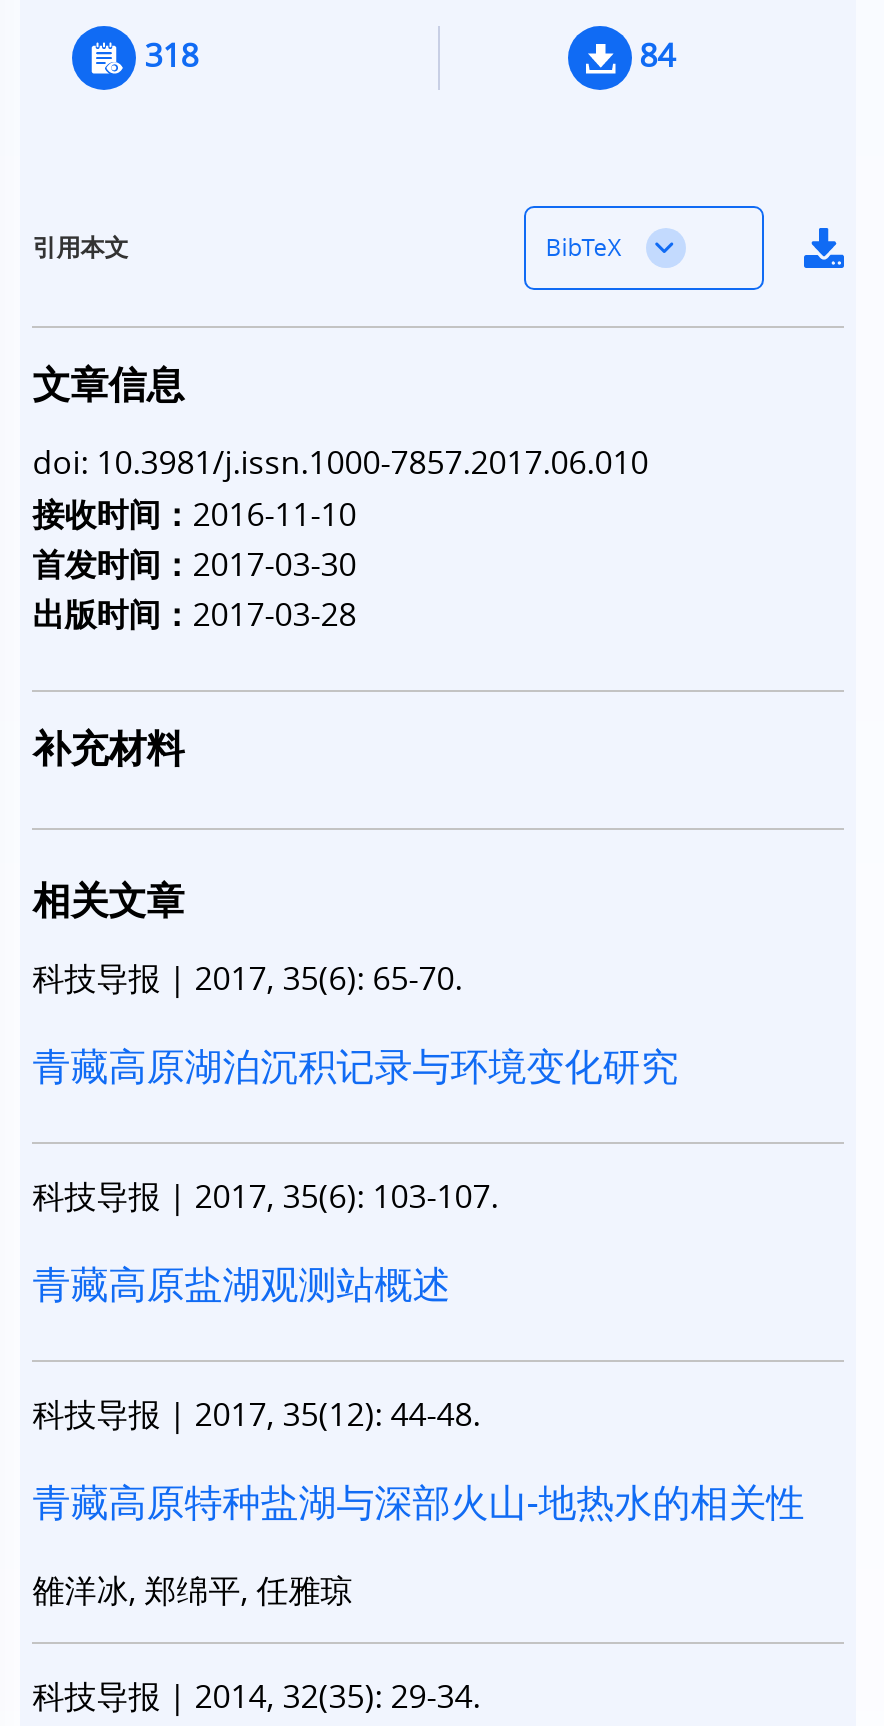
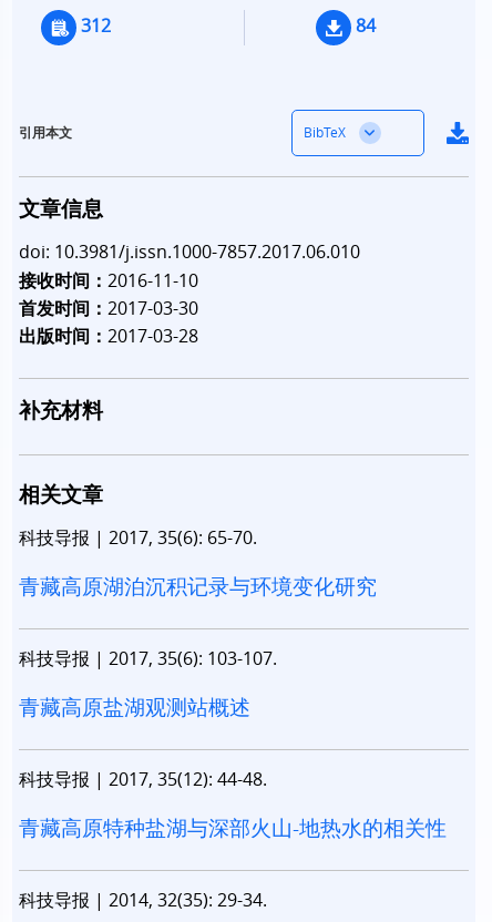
[145,32,199,76] 318 -> [81,13,111,38] 312
[33,1567,353,1611] 雒洋冰, 郑绵平, 任雅琼 -> none

